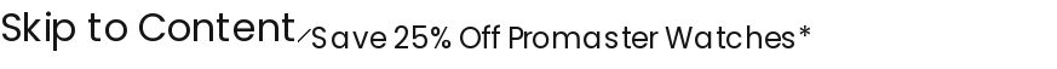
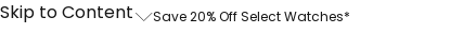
[311,17,812,58] Save 25% Off Promaster Watches* -> [153,7,350,25] Save 20% Off Select Watches*

